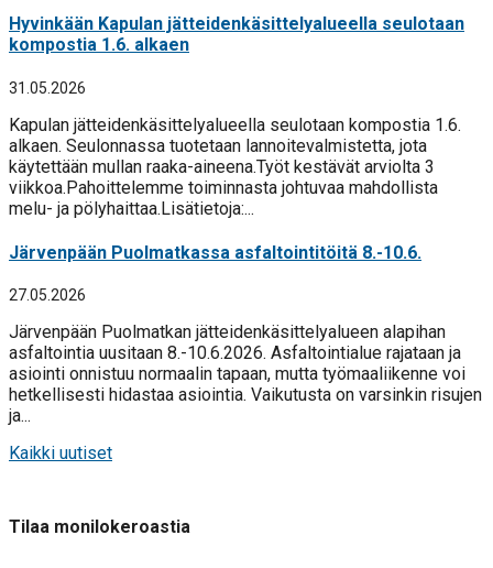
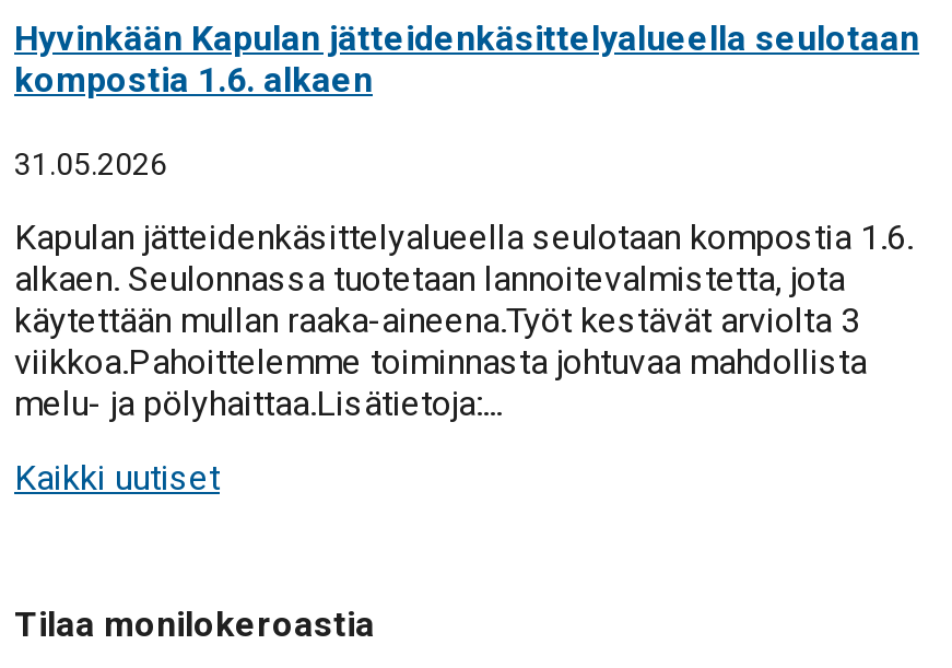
[9,242,482,426] Järvenpään Puolmatkassa asfaltointitöitä 8.-10.6. | 27.05.2026 | Järvenpään Puolmatkan jätteidenkäsittelyalueen alapihan | asfaltointia uusitaan 8.-10.6.2026. Asfaltointialue rajataan ja | asiointi onnistuu normaalin tapaan, mutta työmaaliikenne voi | hetkellisesti hidastaa asiointia. Vaikutusta on varsinkin risujen | ja... -> none

